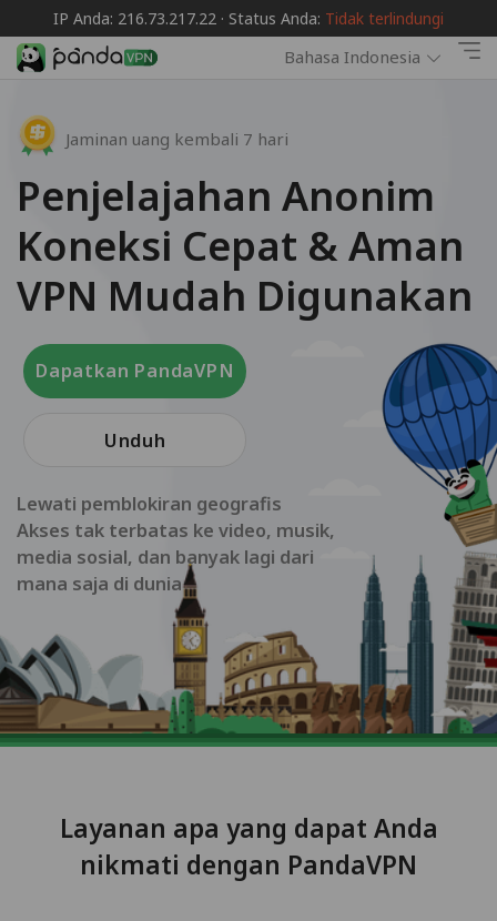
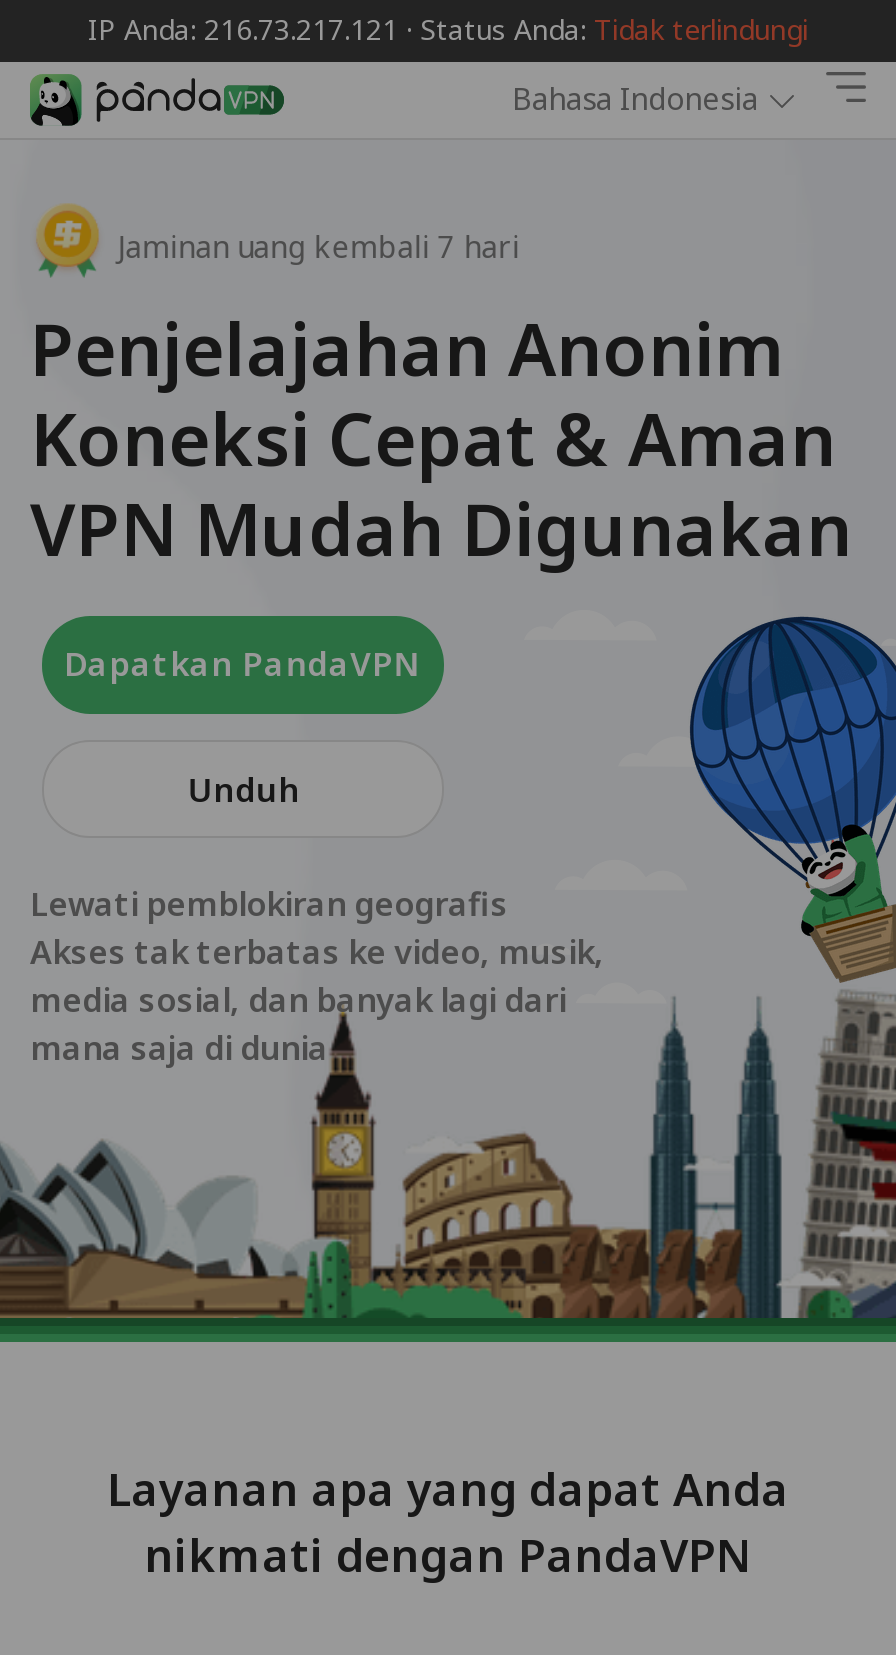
[53,8,444,29] IP Anda: 216.73.217.22 · Status Anda: Tidak terlindungi -> [88,10,808,48] IP Anda: 216.73.217.121 · Status Anda: Tidak terlindungi

